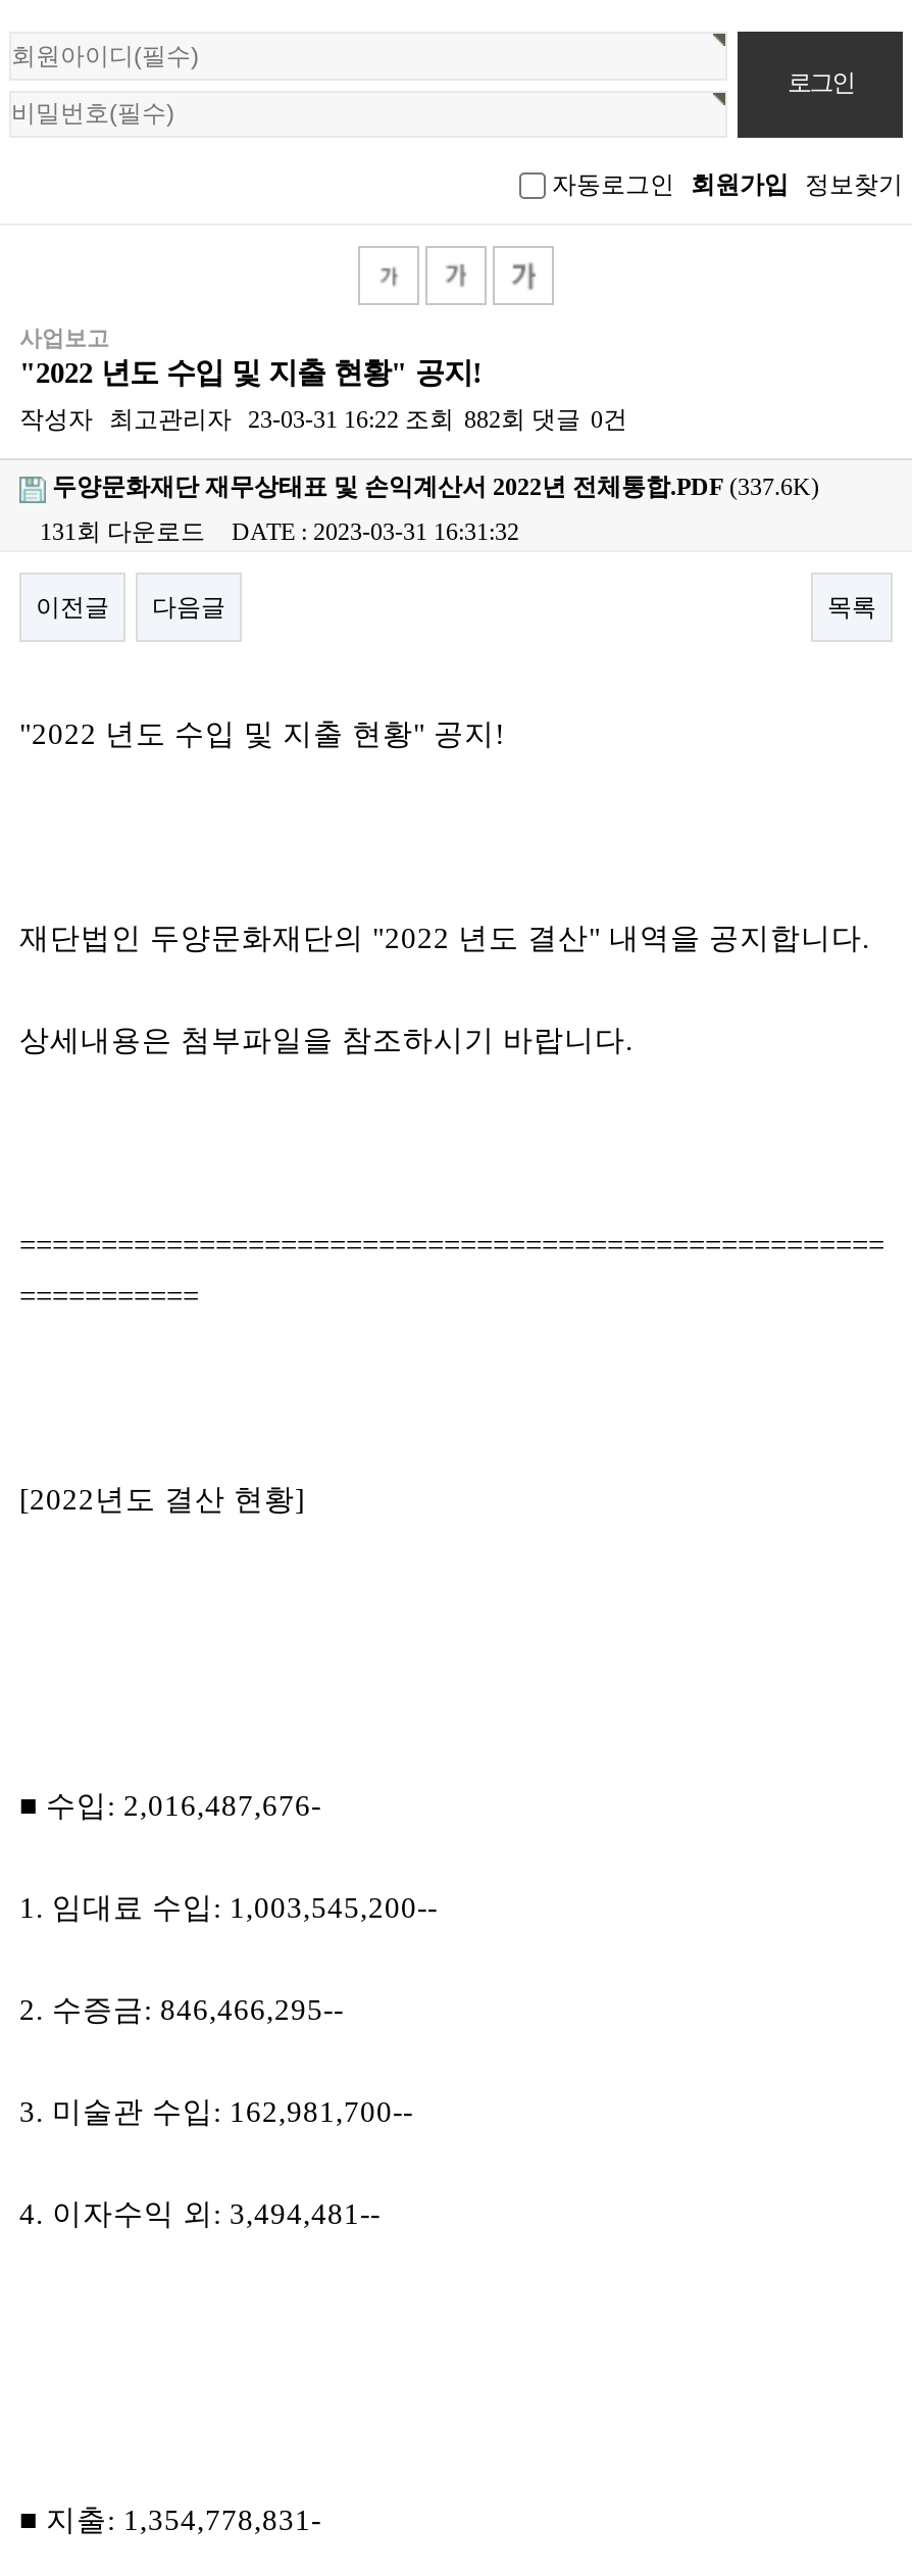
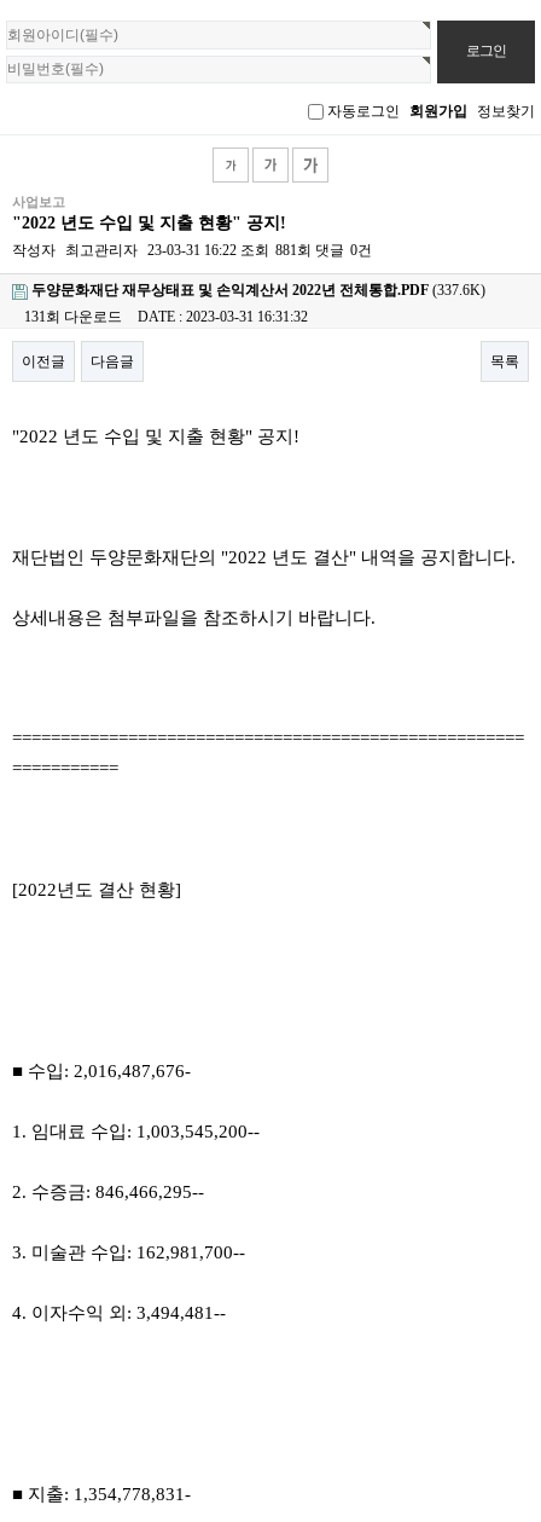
[19,406,627,434] 작성자 최고관리자 23-03-31 16:22 조회 882회 댓글 0건 -> [12,242,372,259] 작성자 최고관리자 23-03-31 16:22 조회 881회 댓글 0건

